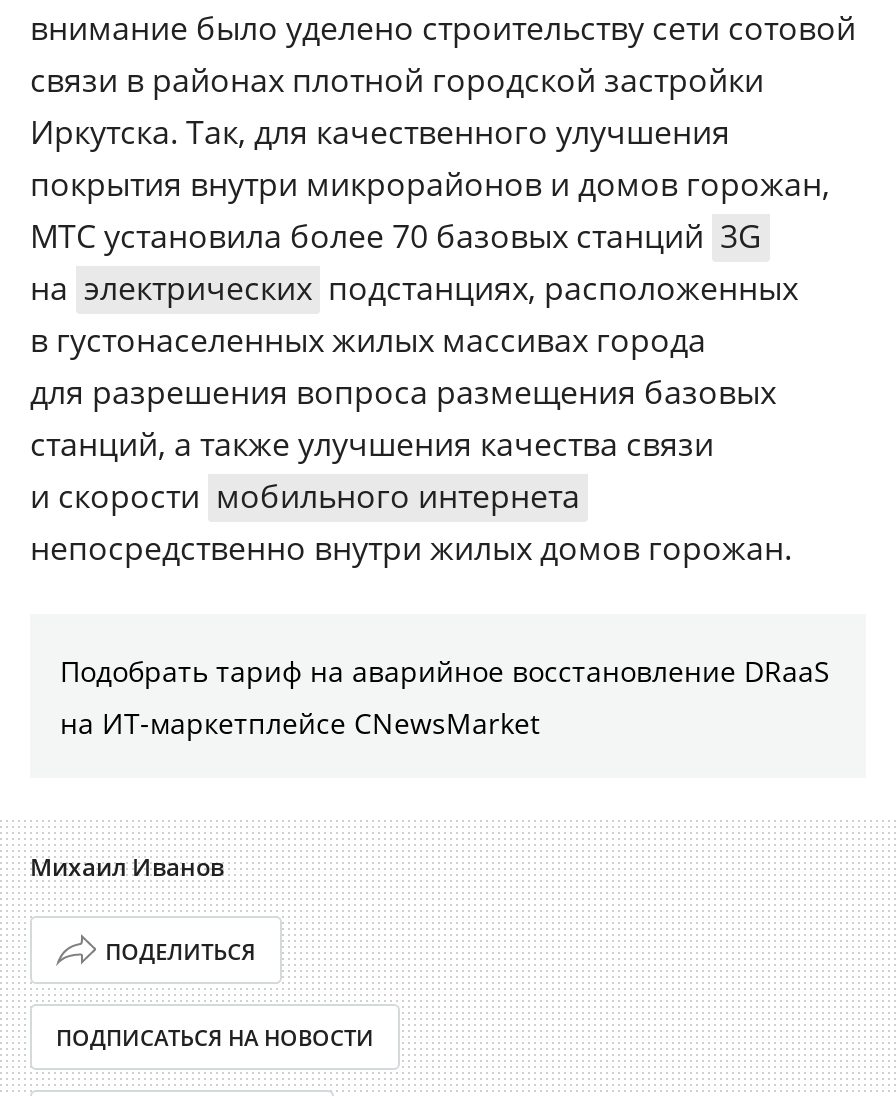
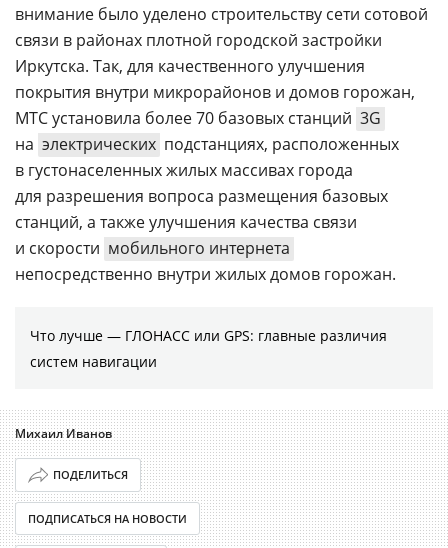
[60,652,830,742] Подобрать тариф на аварийное восстановление DRaaS | на ИТ-маркетплейсе CNewsMarket -> [30,326,387,371] Что лучше — ГЛОНАСС или GPS: главные различия | систем навигации

